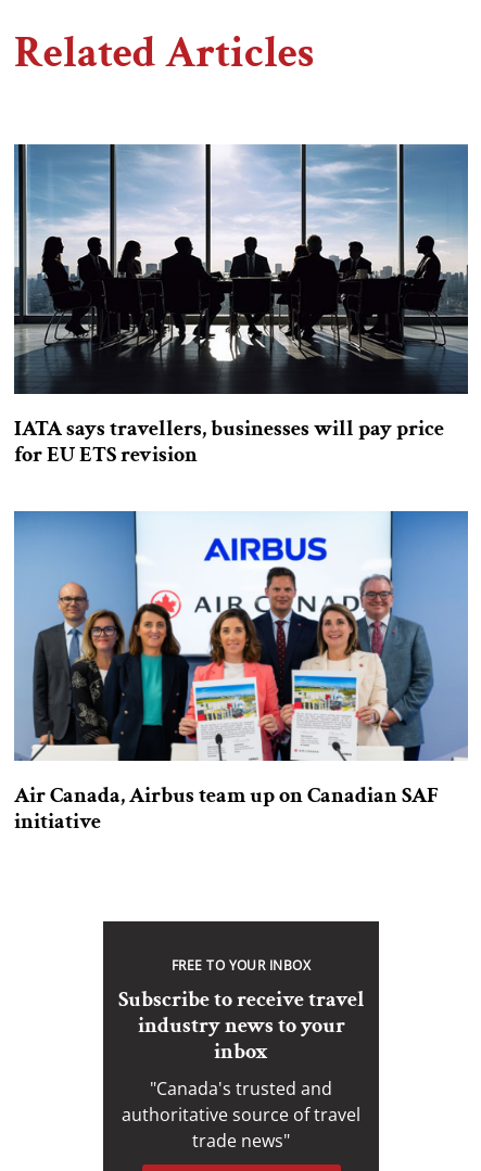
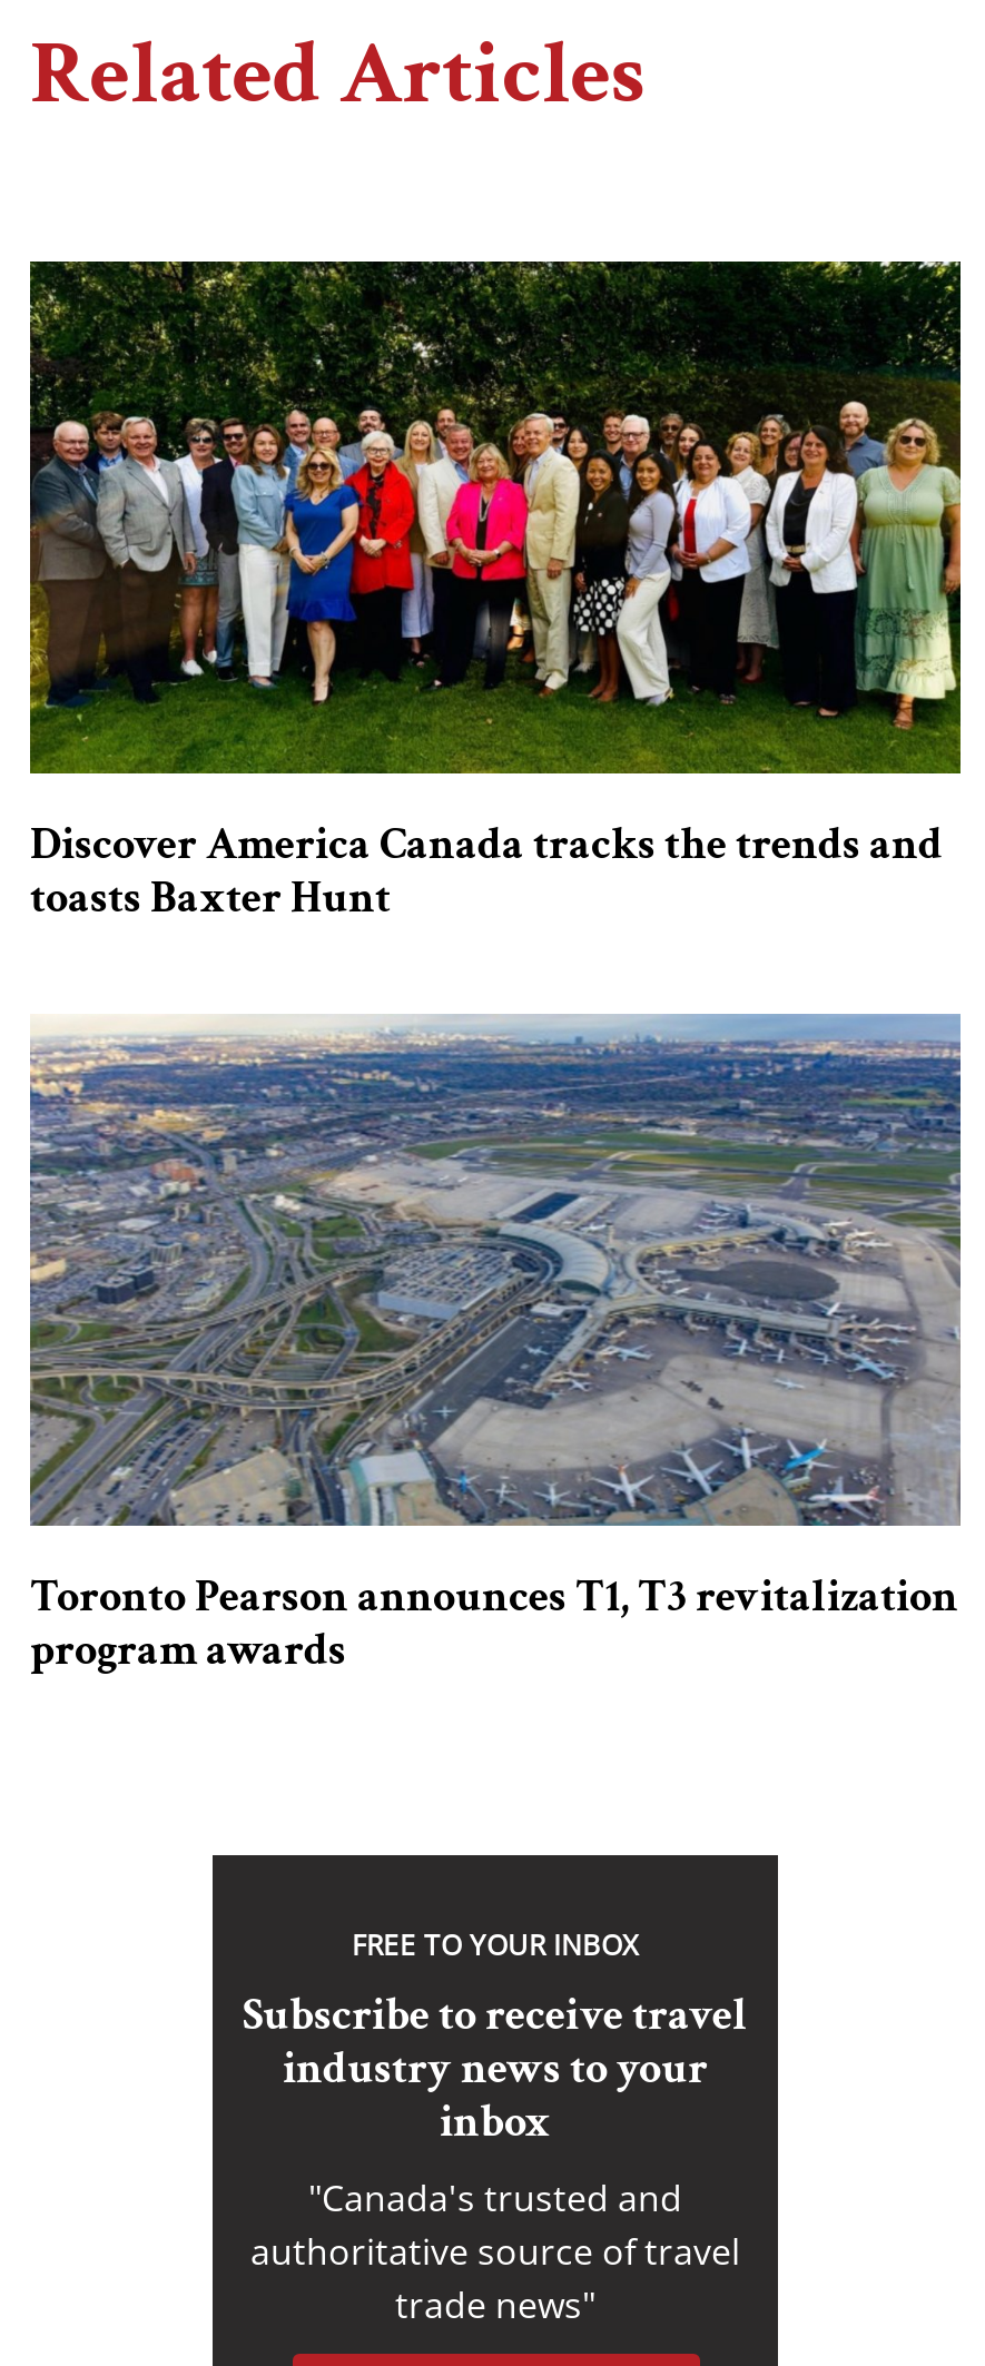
[13,143,469,469] [image] | IATA says travellers, businesses will pay price | for EU ETS revision -> [28,259,963,928] [image] | Discover America Canada tracks the trends and | toasts Baxter Hunt
[13,510,468,836] [image] | Air Canada, Airbus team up on Canadian SAF | initiative -> [30,1014,963,1680] [image] | Toronto Pearson announces T1, T3 revitalization | program awards

